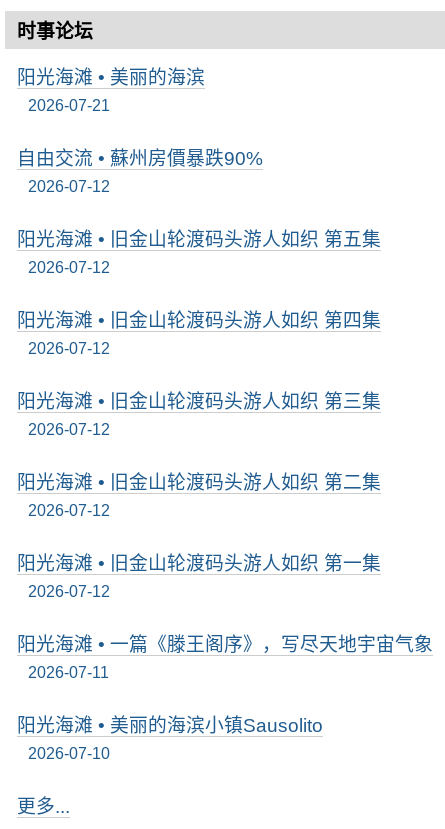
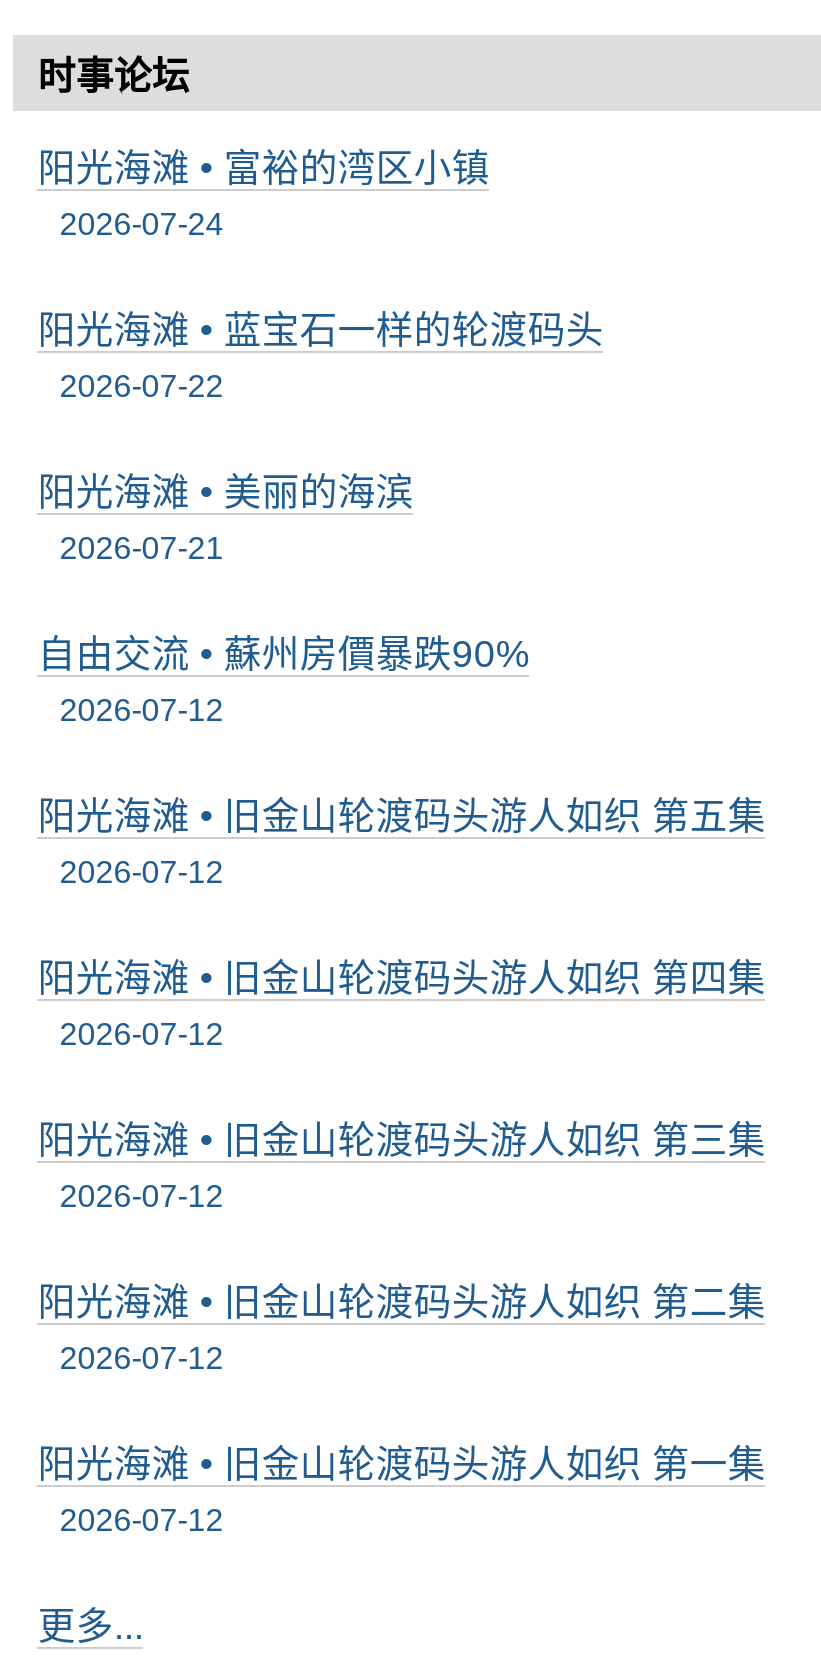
none -> [38,146,604,403] 阳光海滩 • 富裕的湾区小镇 | 2026-07-24 | 阳光海滩 • 蓝宝石一样的轮渡码头 | 2026-07-22
moved [17,66,381,600] -> [38,470,766,1537]: 阳光海滩 • 美丽的海滨 | 2026-07-21 | 自由交流 • 蘇州房價暴跌90% | ... | 阳光海滩 • 旧金山轮渡码头游人如织 第一集 | 2026-07-12
[17,634,433,762] 阳光海滩 • 一篇《滕王阁序》，写尽天地宇宙气象 | 2026-07-11 | 阳光海滩 • 美丽的海滨小镇Sausolito | 2026-07-10 -> none

